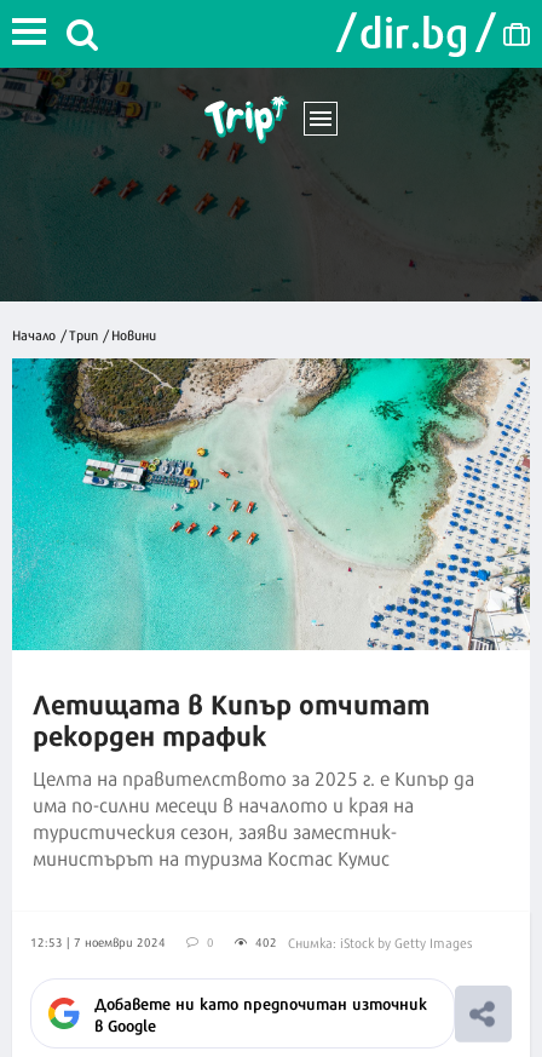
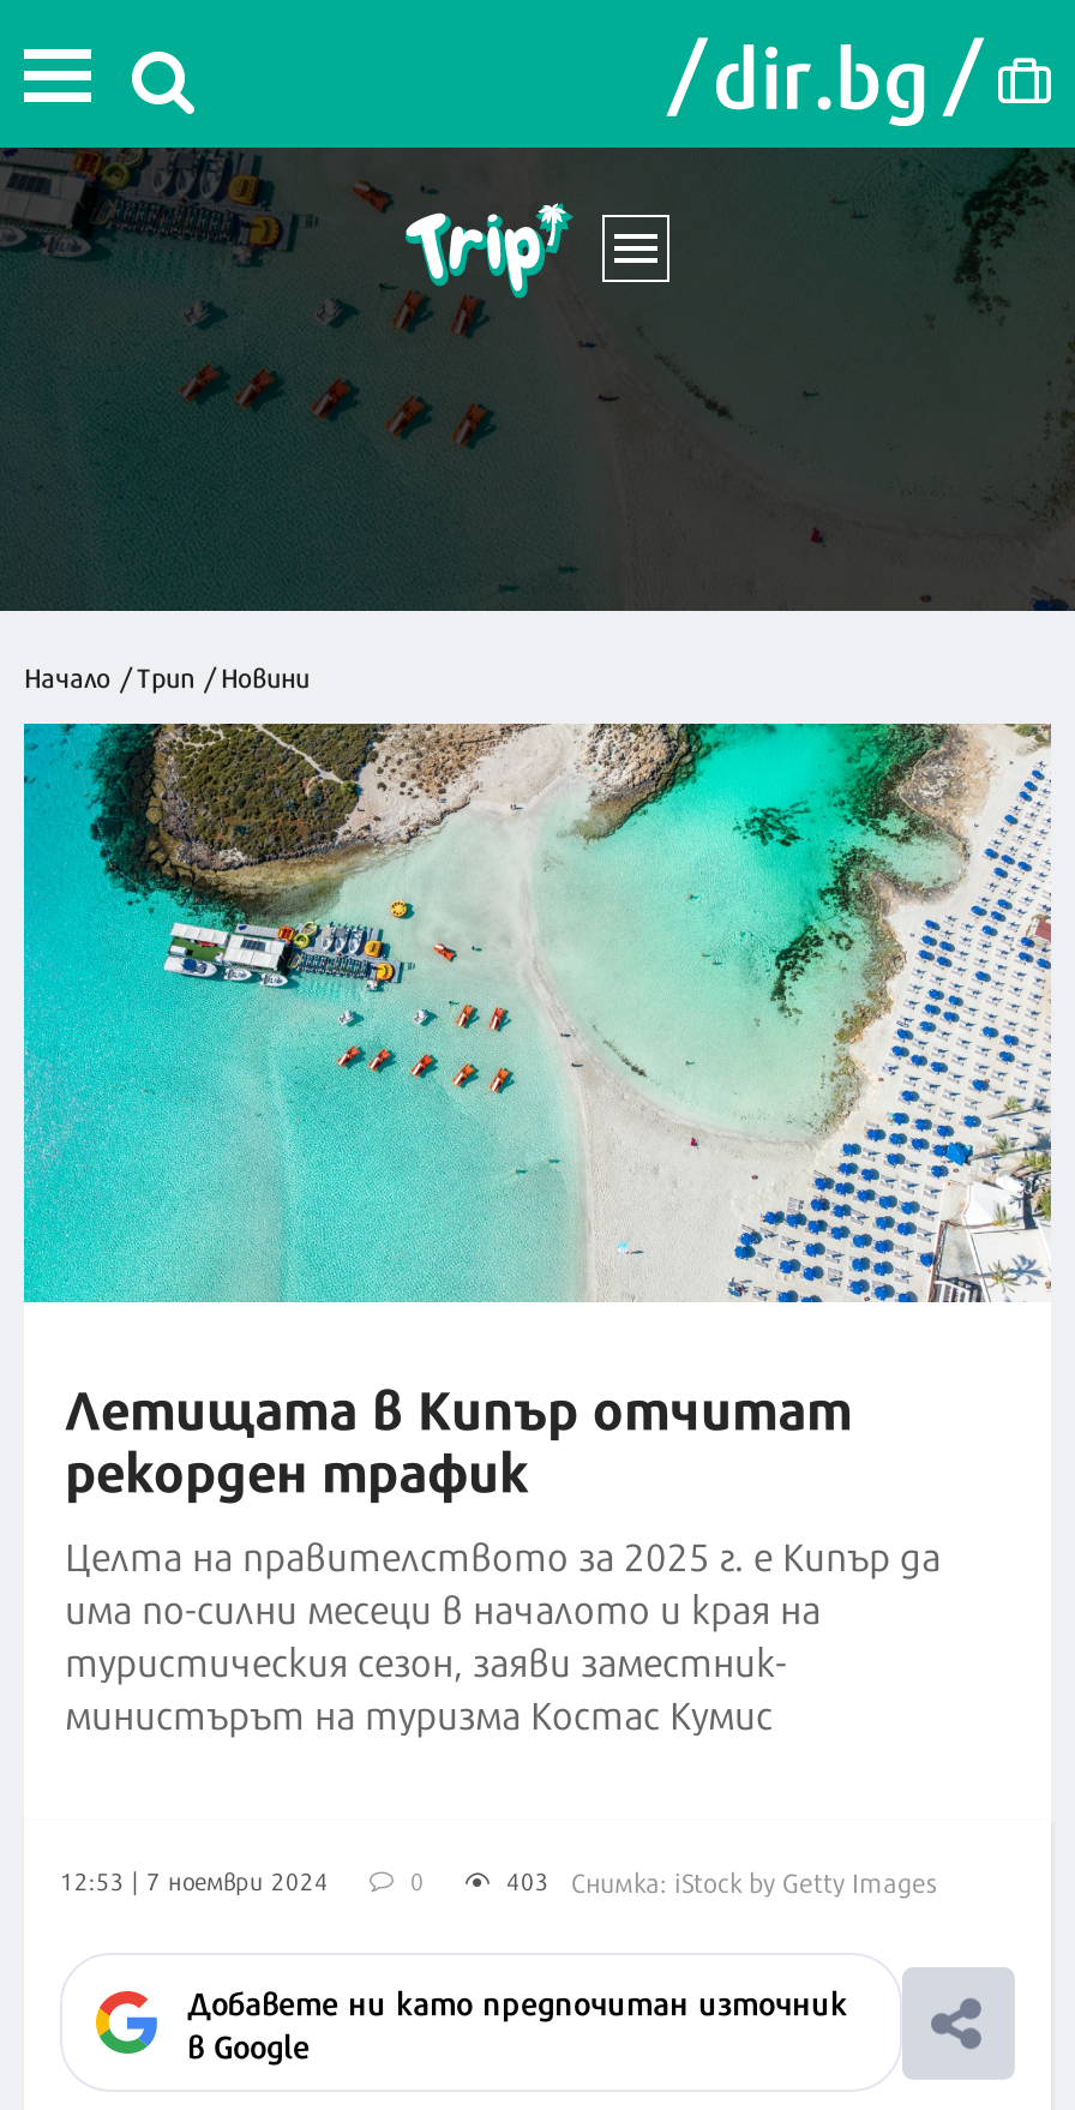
[255,932,472,952] 402 Снимка: iStock by Getty Images -> [506,1862,936,1900] 403 Снимка: iStock by Getty Images

